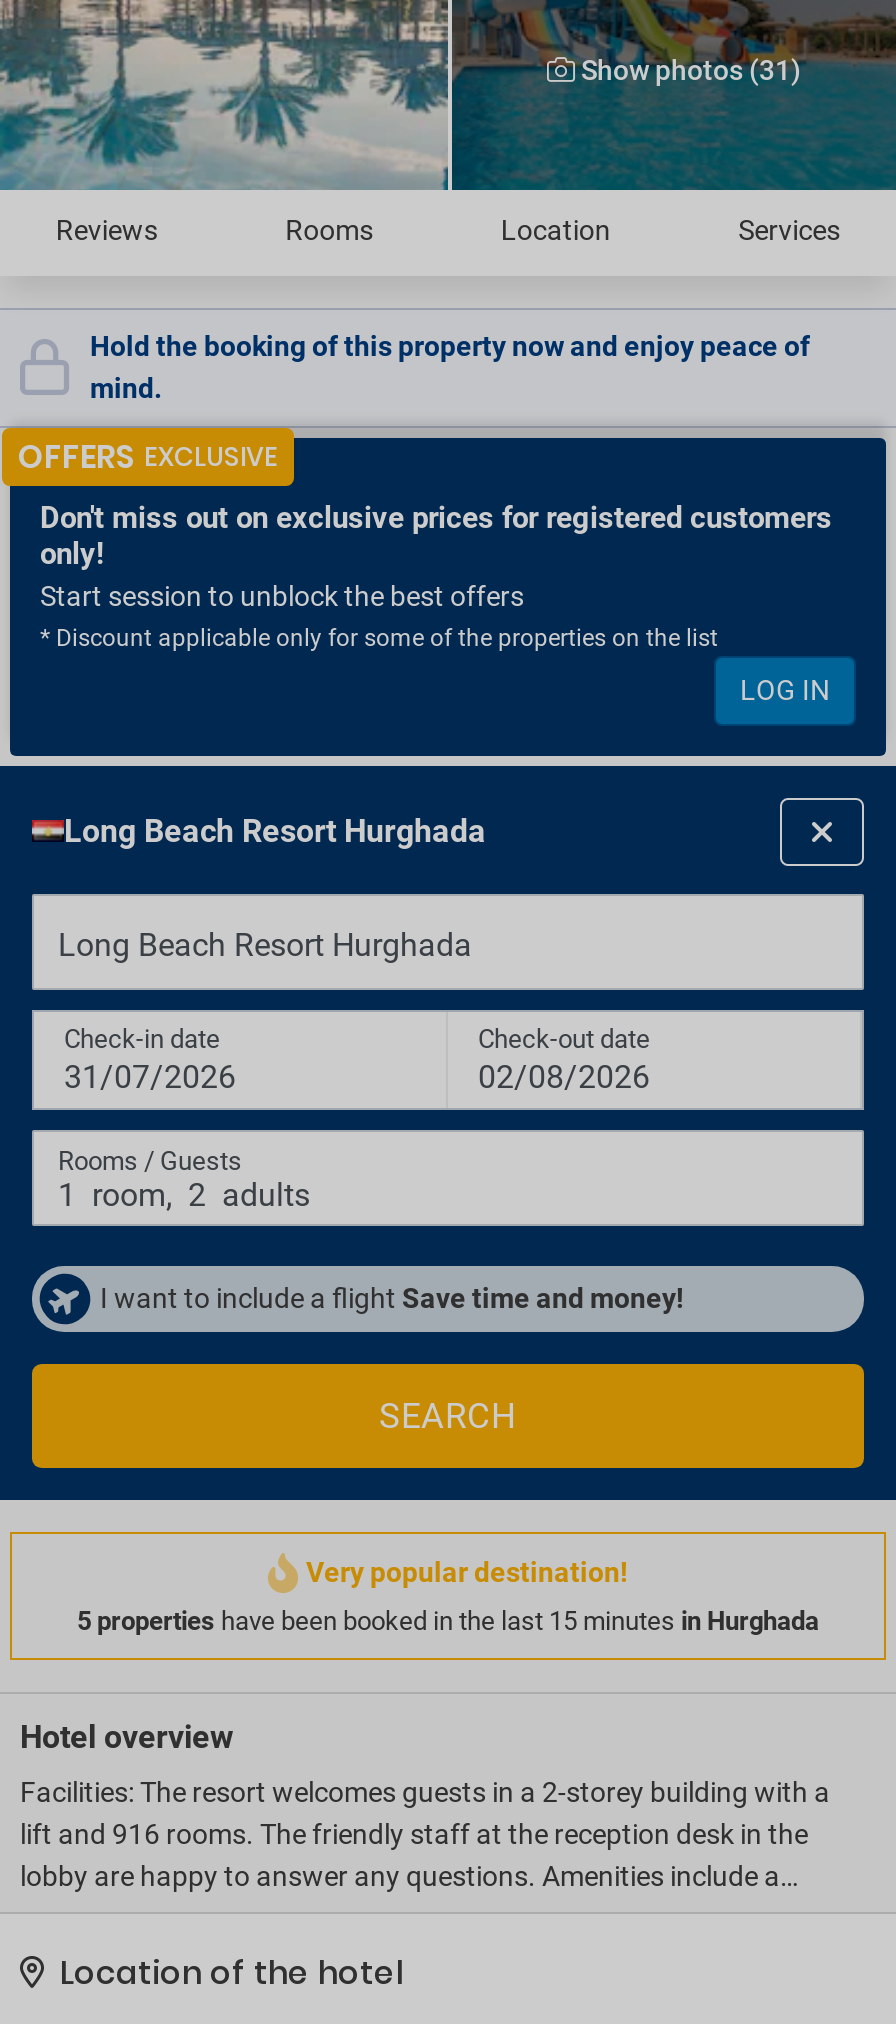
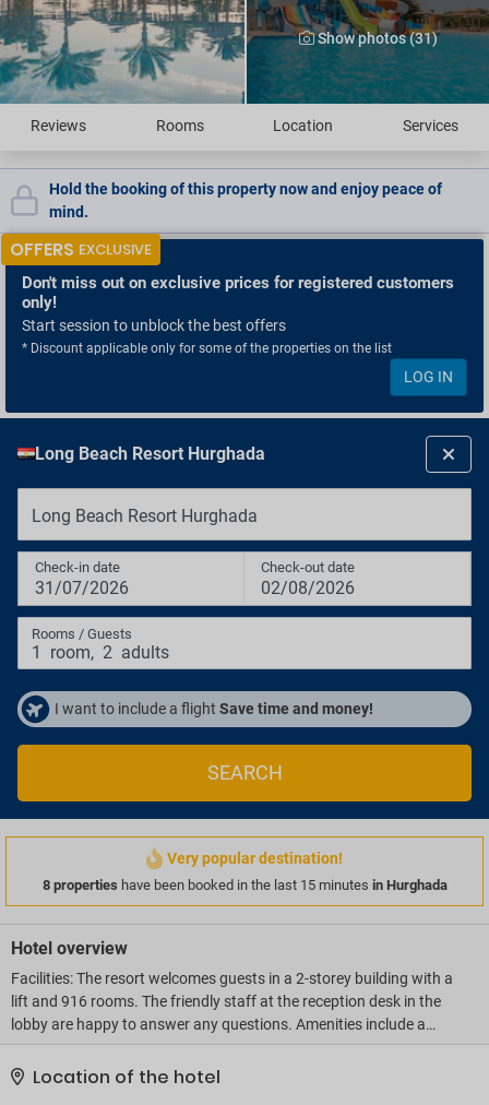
[77,1606,819,1636] 5 properties have been booked in the last 15 minutes in Hurghada -> [42,877,447,893] 8 properties have been booked in the last 15 minutes in Hurghada

